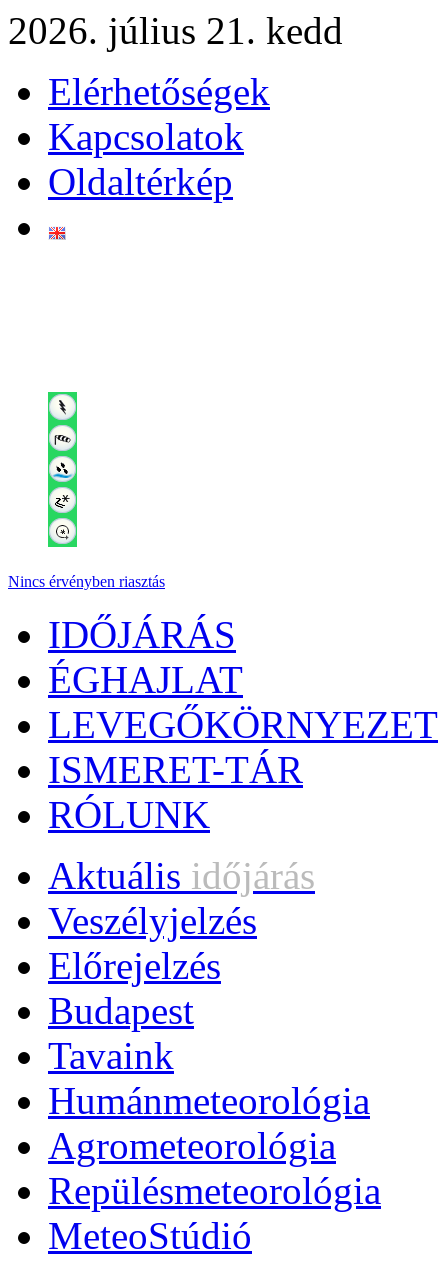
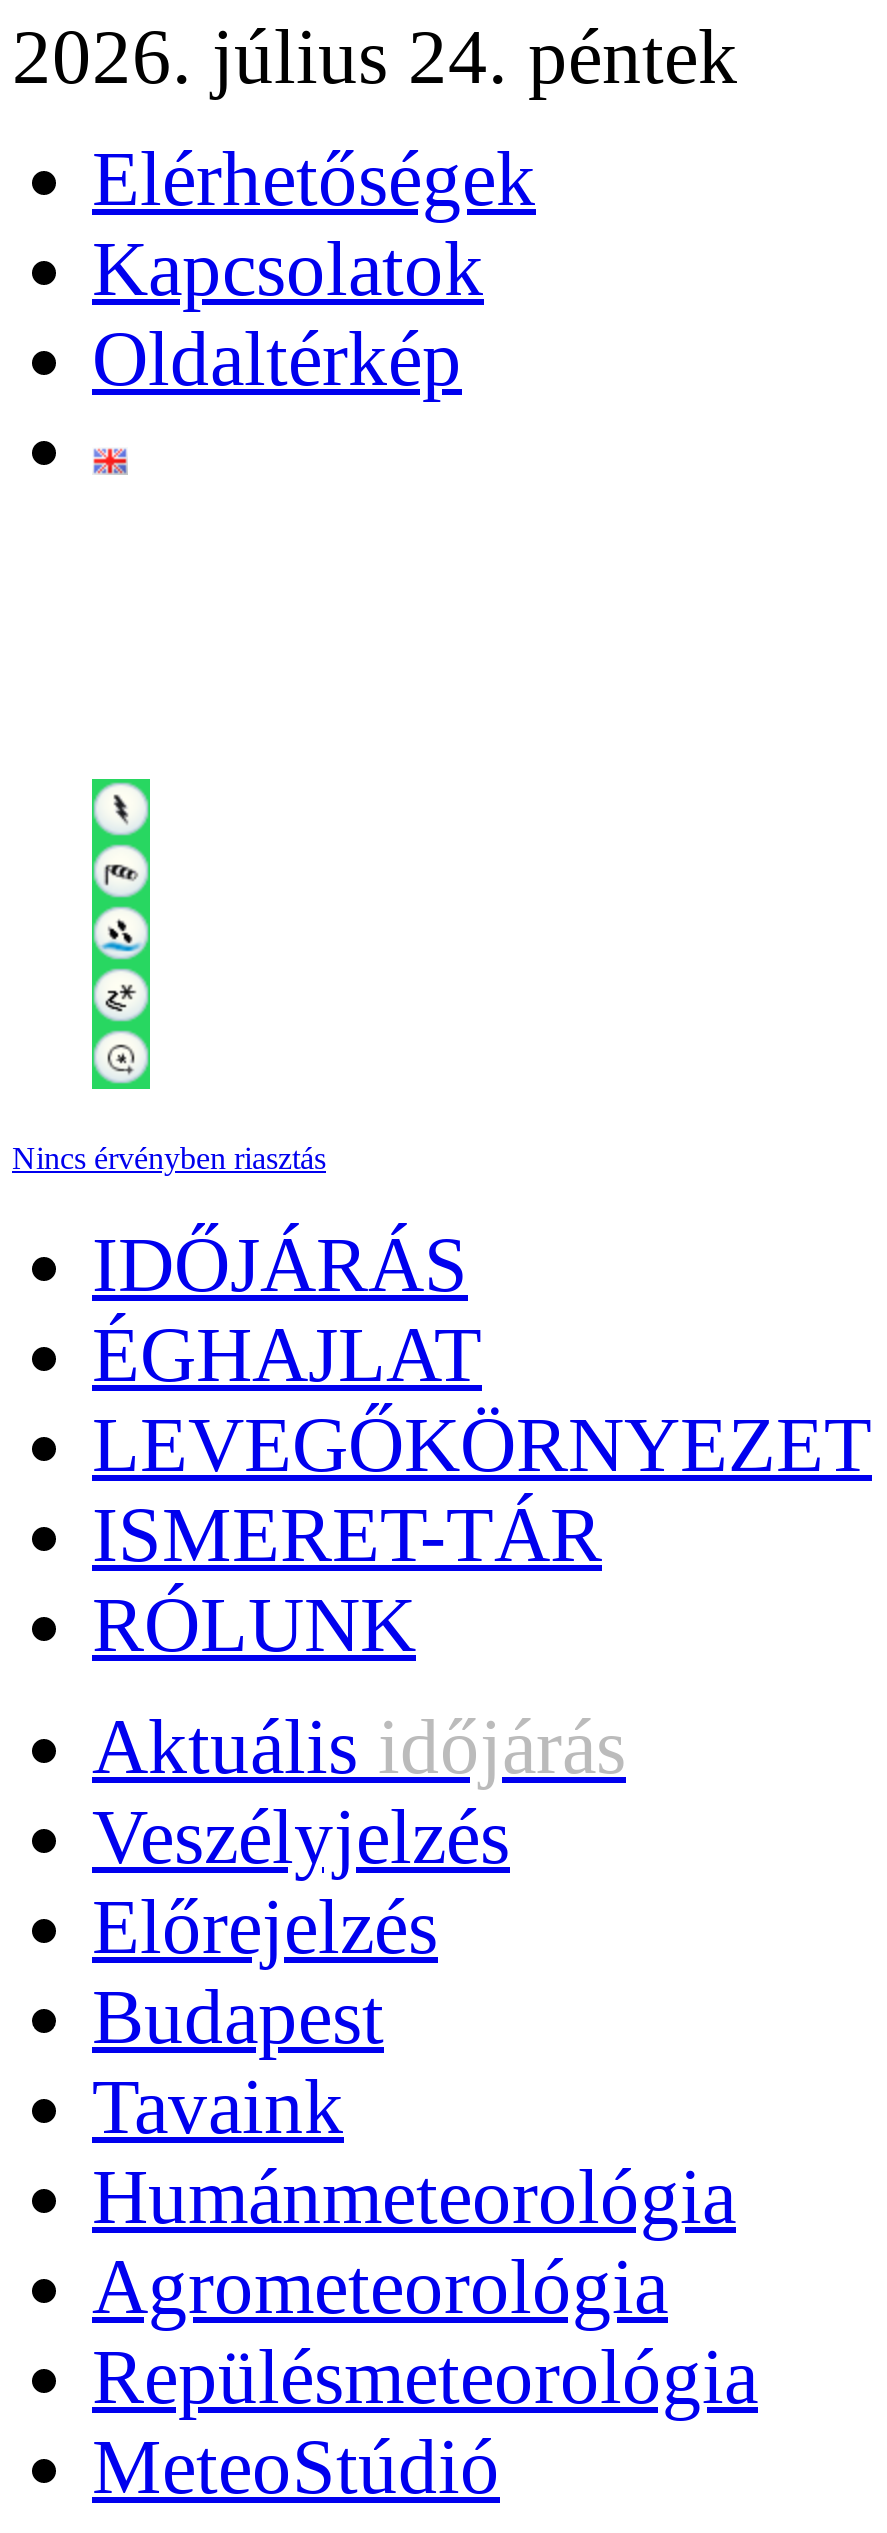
[8,9,343,52] 2026. július 21. kedd -> [12,13,738,99] 2026. július 24. péntek

